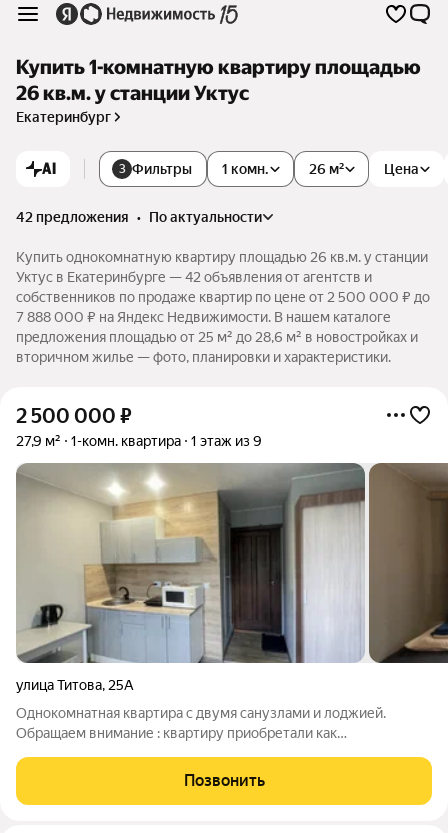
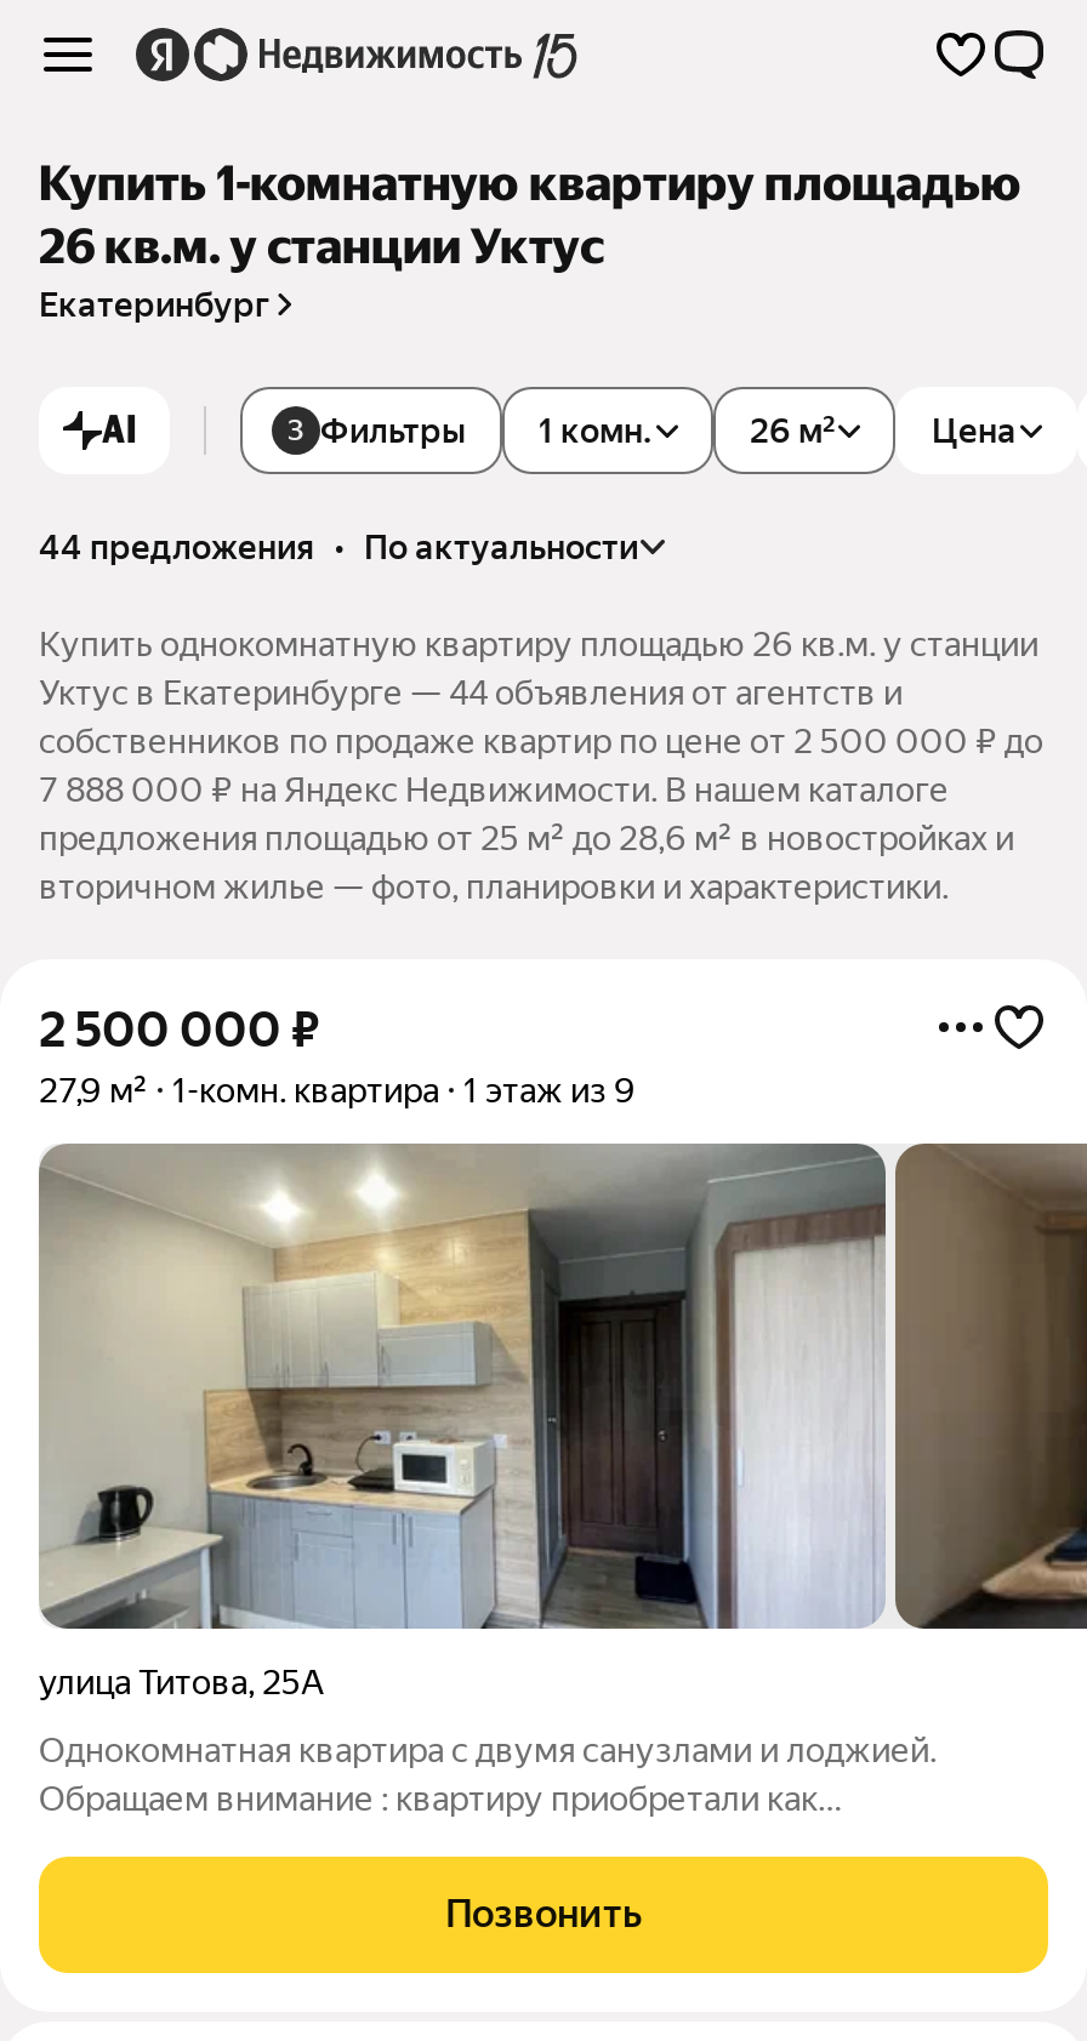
[16,209,262,225] 42 предложения • по актуальности -> [39,528,638,567] 44 предложения • по актуальности
[16,269,372,285] Уктус в Екатеринбурге — 42 объявления от агентств и -> [39,674,903,712] Уктус в Екатеринбурге — 44 объявления от агентств и

